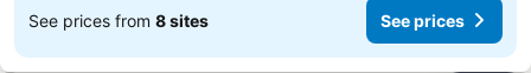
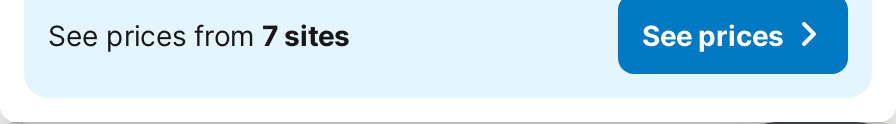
[28,10,209,30] See prices from 8 sites -> [48,17,350,51] See prices from 7 sites

